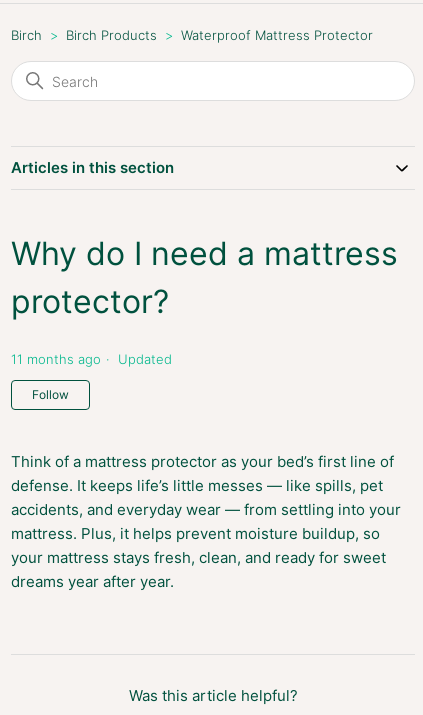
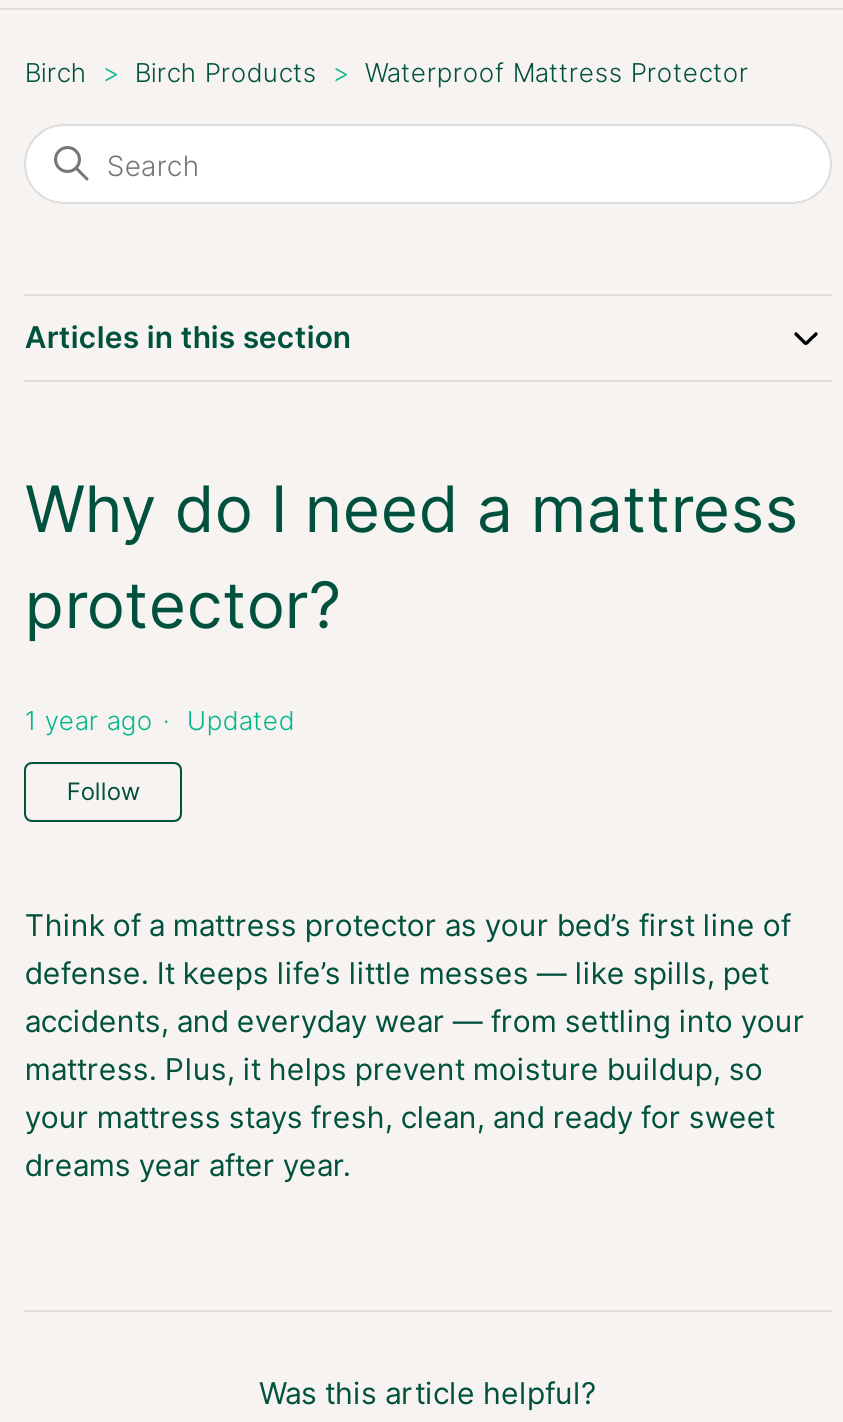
[11,351,172,367] 11 months ago Updated -> [25,705,295,737] 1 year ago Updated

